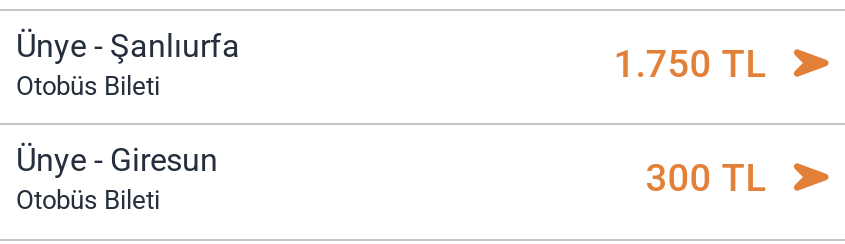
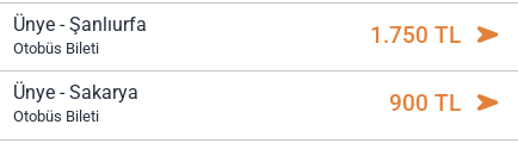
[16,142,218,180] Ünye - Giresun -> [13,82,138,104] Ünye - Sakarya
[645,156,765,202] 300 TL -> [389,90,460,117] 900 TL

